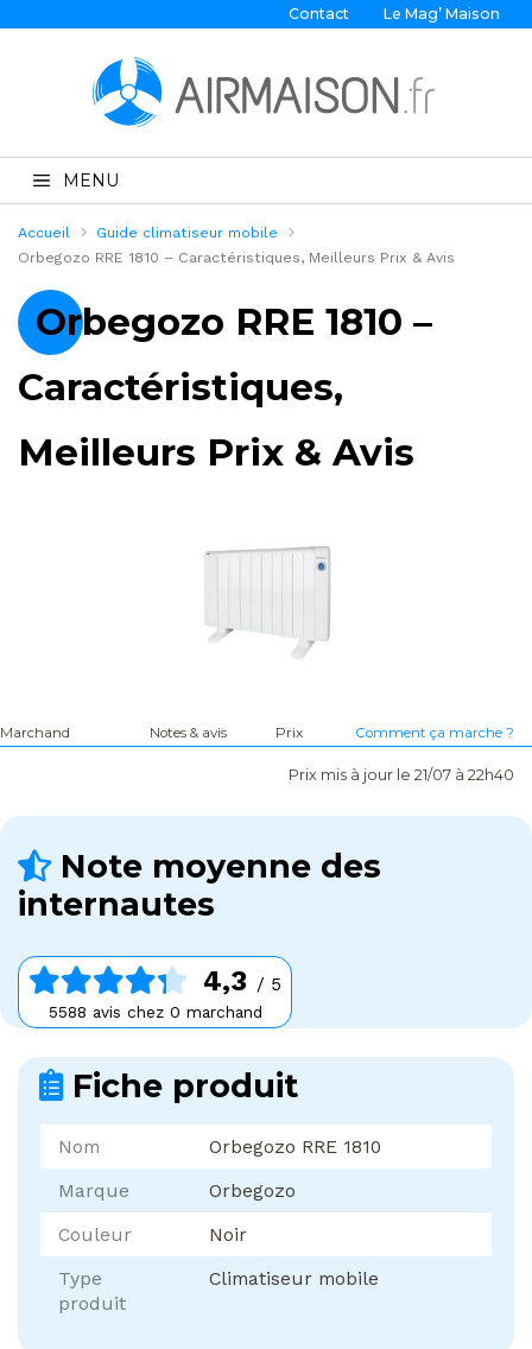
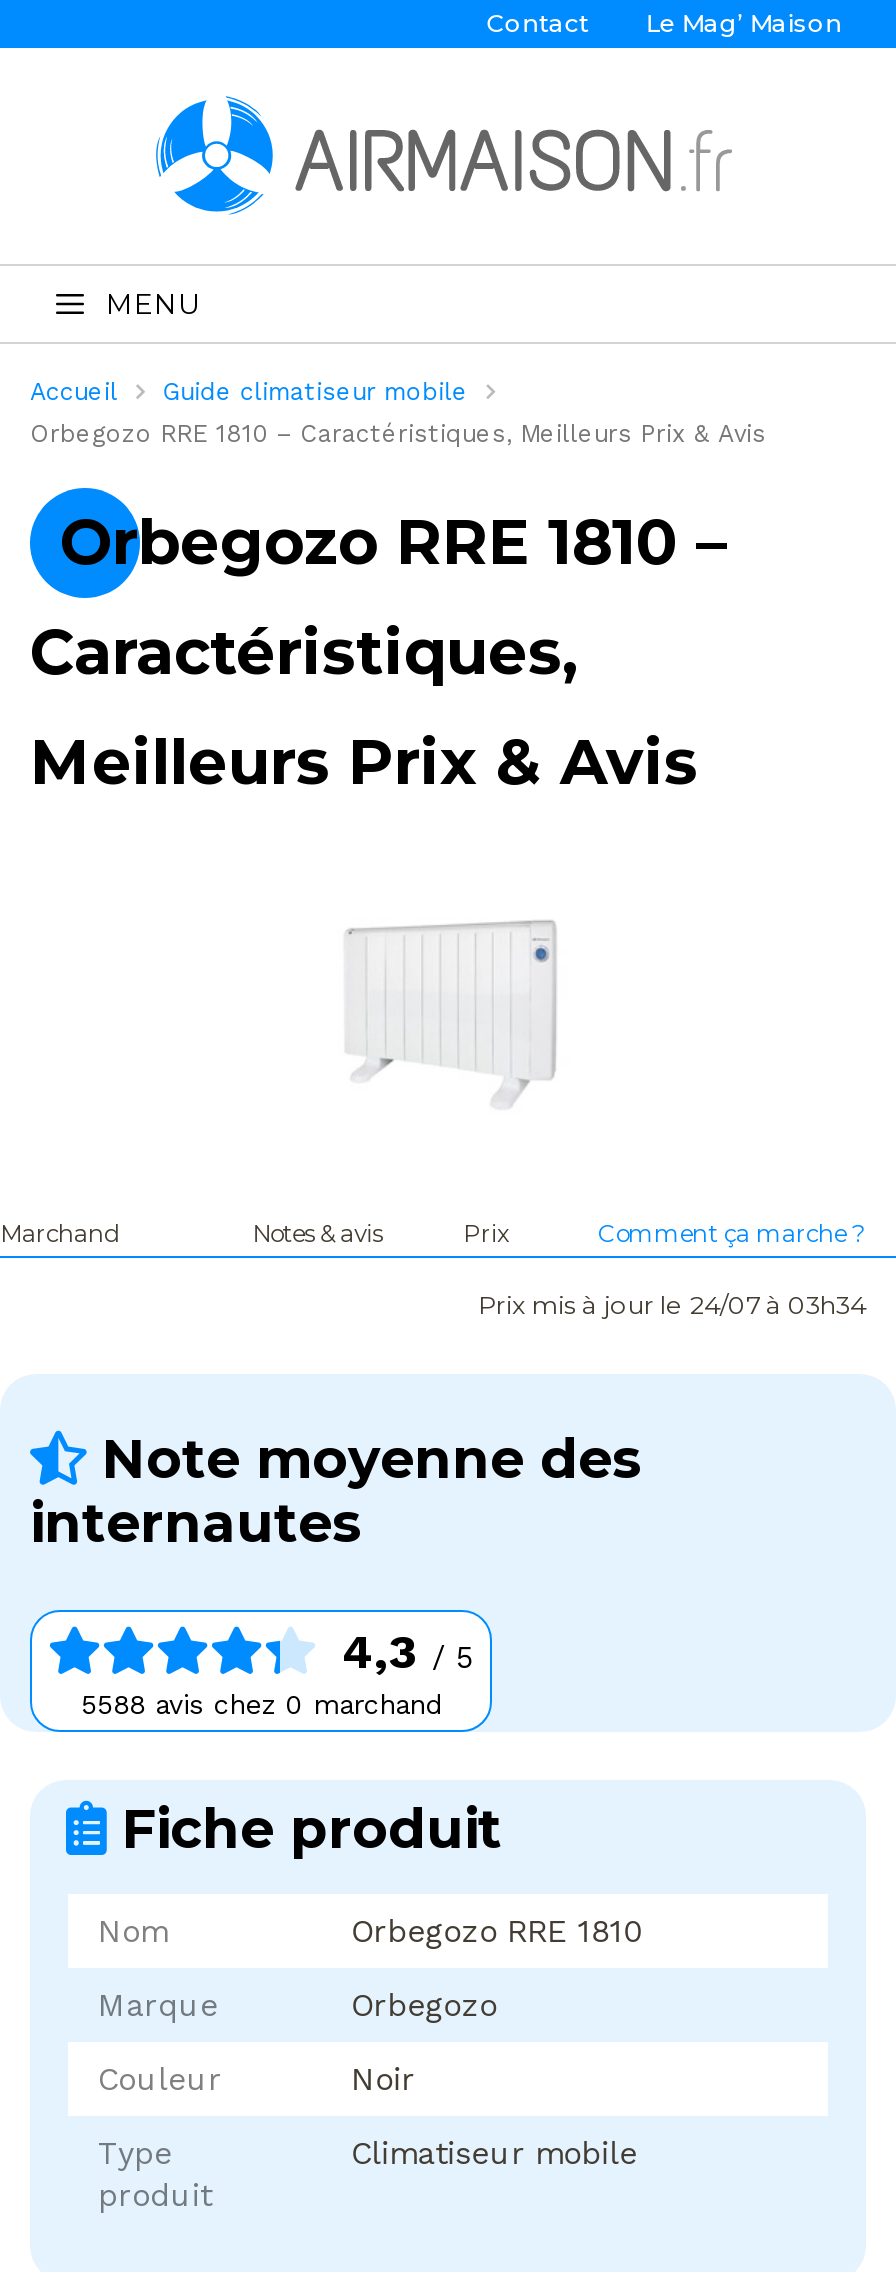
[289,766,514,784] Prix mis à jour le 21/07 à 22h40 -> [478,1290,866,1320] Prix mis à jour le 24/07 à 03h34

